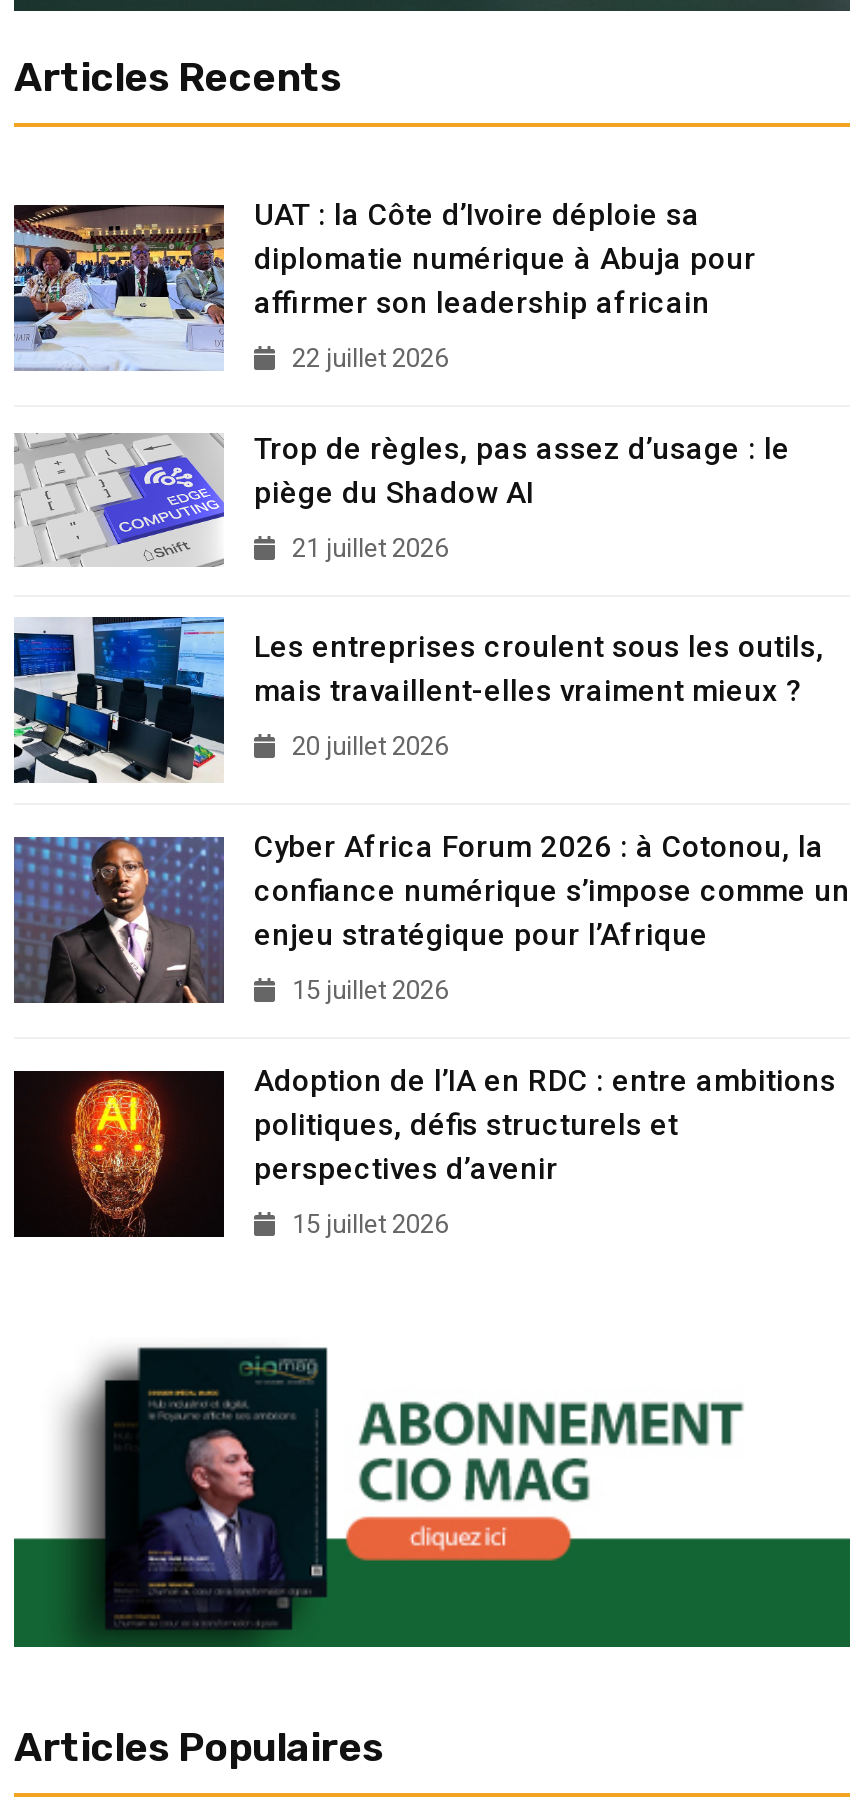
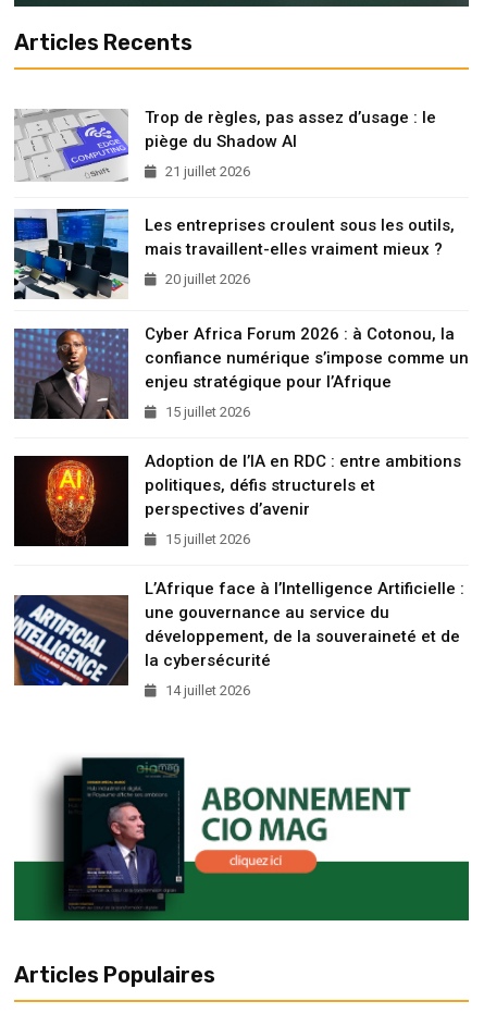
[12,198,756,374] [image] | UAT : la Côte d’Ivoire déploie sa | diplomatie numérique à Abuja pour | affirmer son leadership africain | 22 juillet 2026 -> none
moved [16,432,850,1240] -> [15,108,469,547]: [image] | Trop de règles, pas assez d’usage : le | piège du Shadow AI | ... | perspectives d’avenir | 15 juillet 2026
none -> [13,579,464,699] [image] | L’Afrique face à l’Intelligence Artificielle : | une gouvernance au service du | développement, de la souveraineté et de | la cybersécurité | 14 juillet 2026

